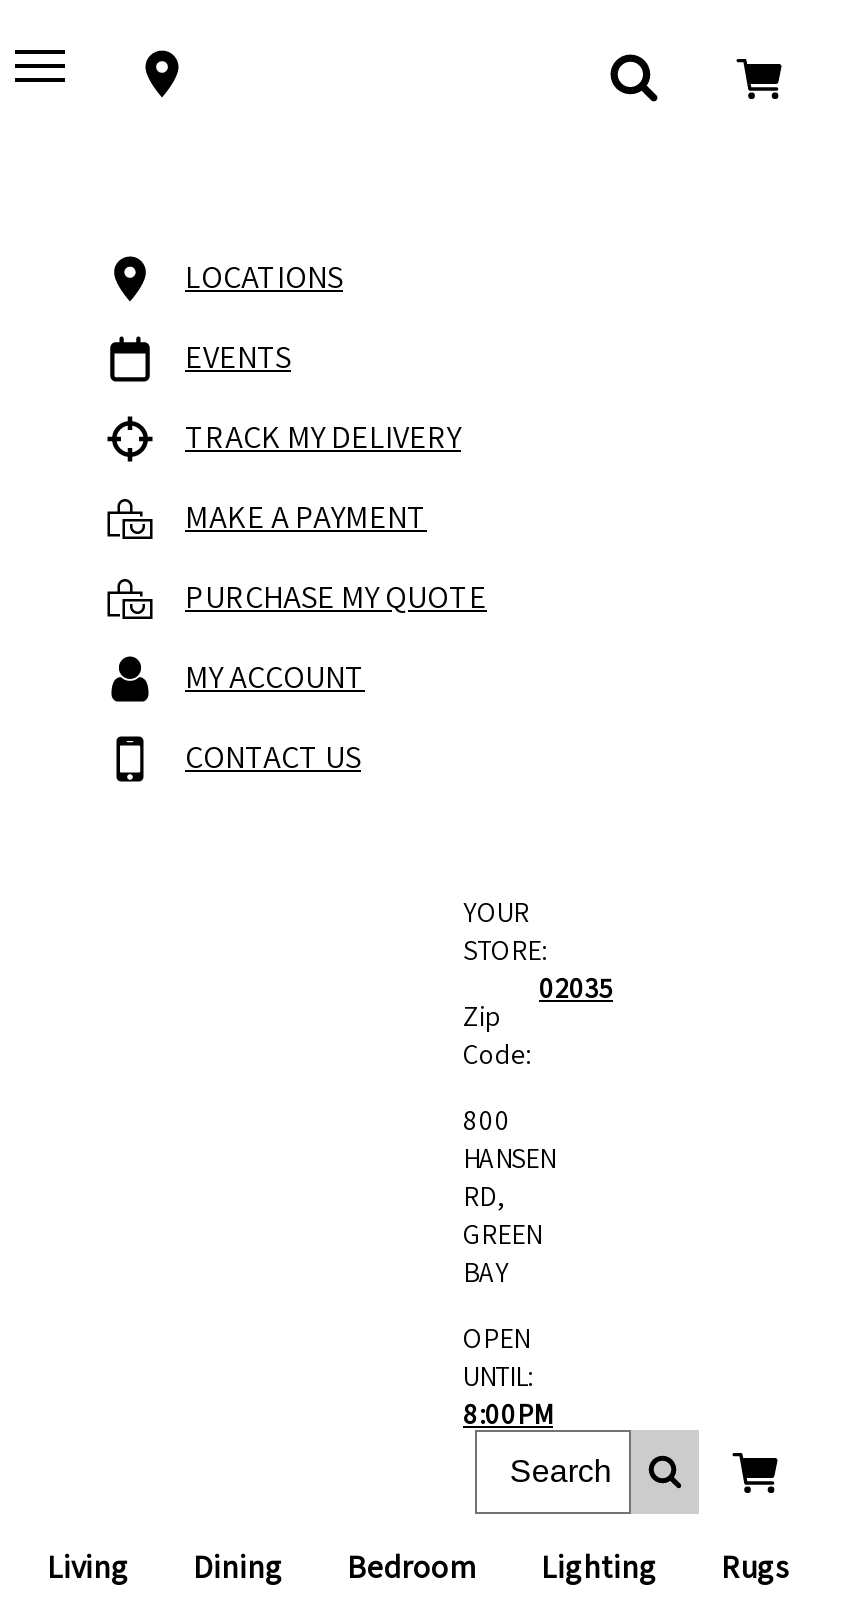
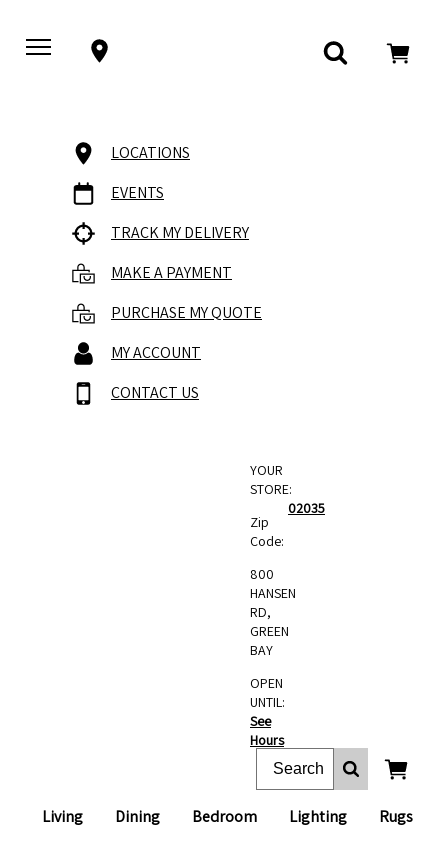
[463,1396,553,1432] 8:00PM -> [250,712,284,749] See | Hours

